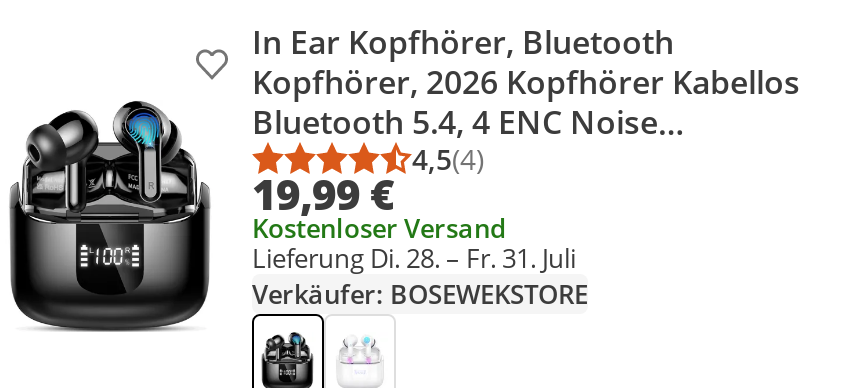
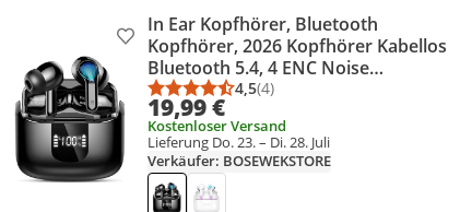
[252,241,576,277] Lieferung Di. 28. – Fr. 31. Juli -> [147,132,330,151] Lieferung Do. 23. – Di. 28. Juli

